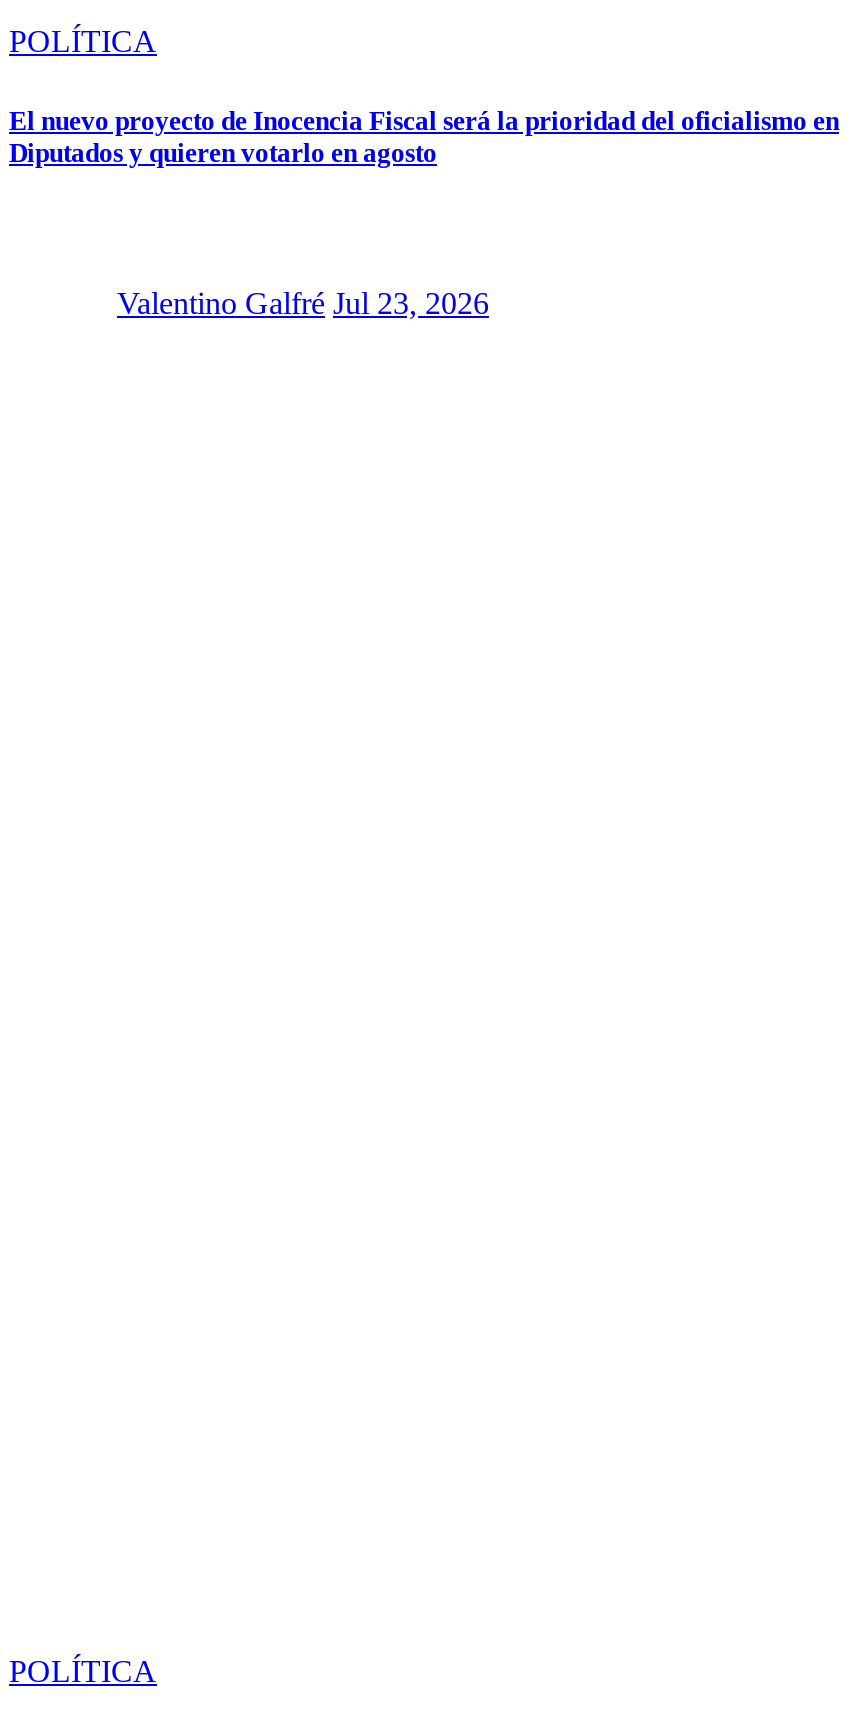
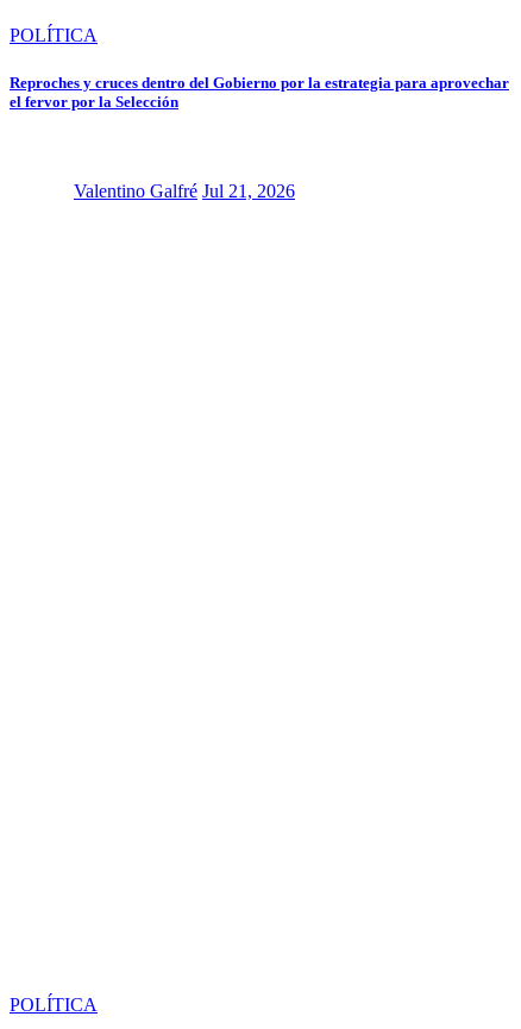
[9,105,839,167] El nuevo proyecto de Inocencia Fiscal será la prioridad del oficialismo en | Diputados y quieren votarlo en agosto -> [10,73,509,110] Reproches y cruces dentro del Gobierno por la estrategia para aprovechar | el fervor por la Selección
[117,286,489,320] Valentino Galfré Jul 23, 2026 -> [74,181,295,201] Valentino Galfré Jul 21, 2026

